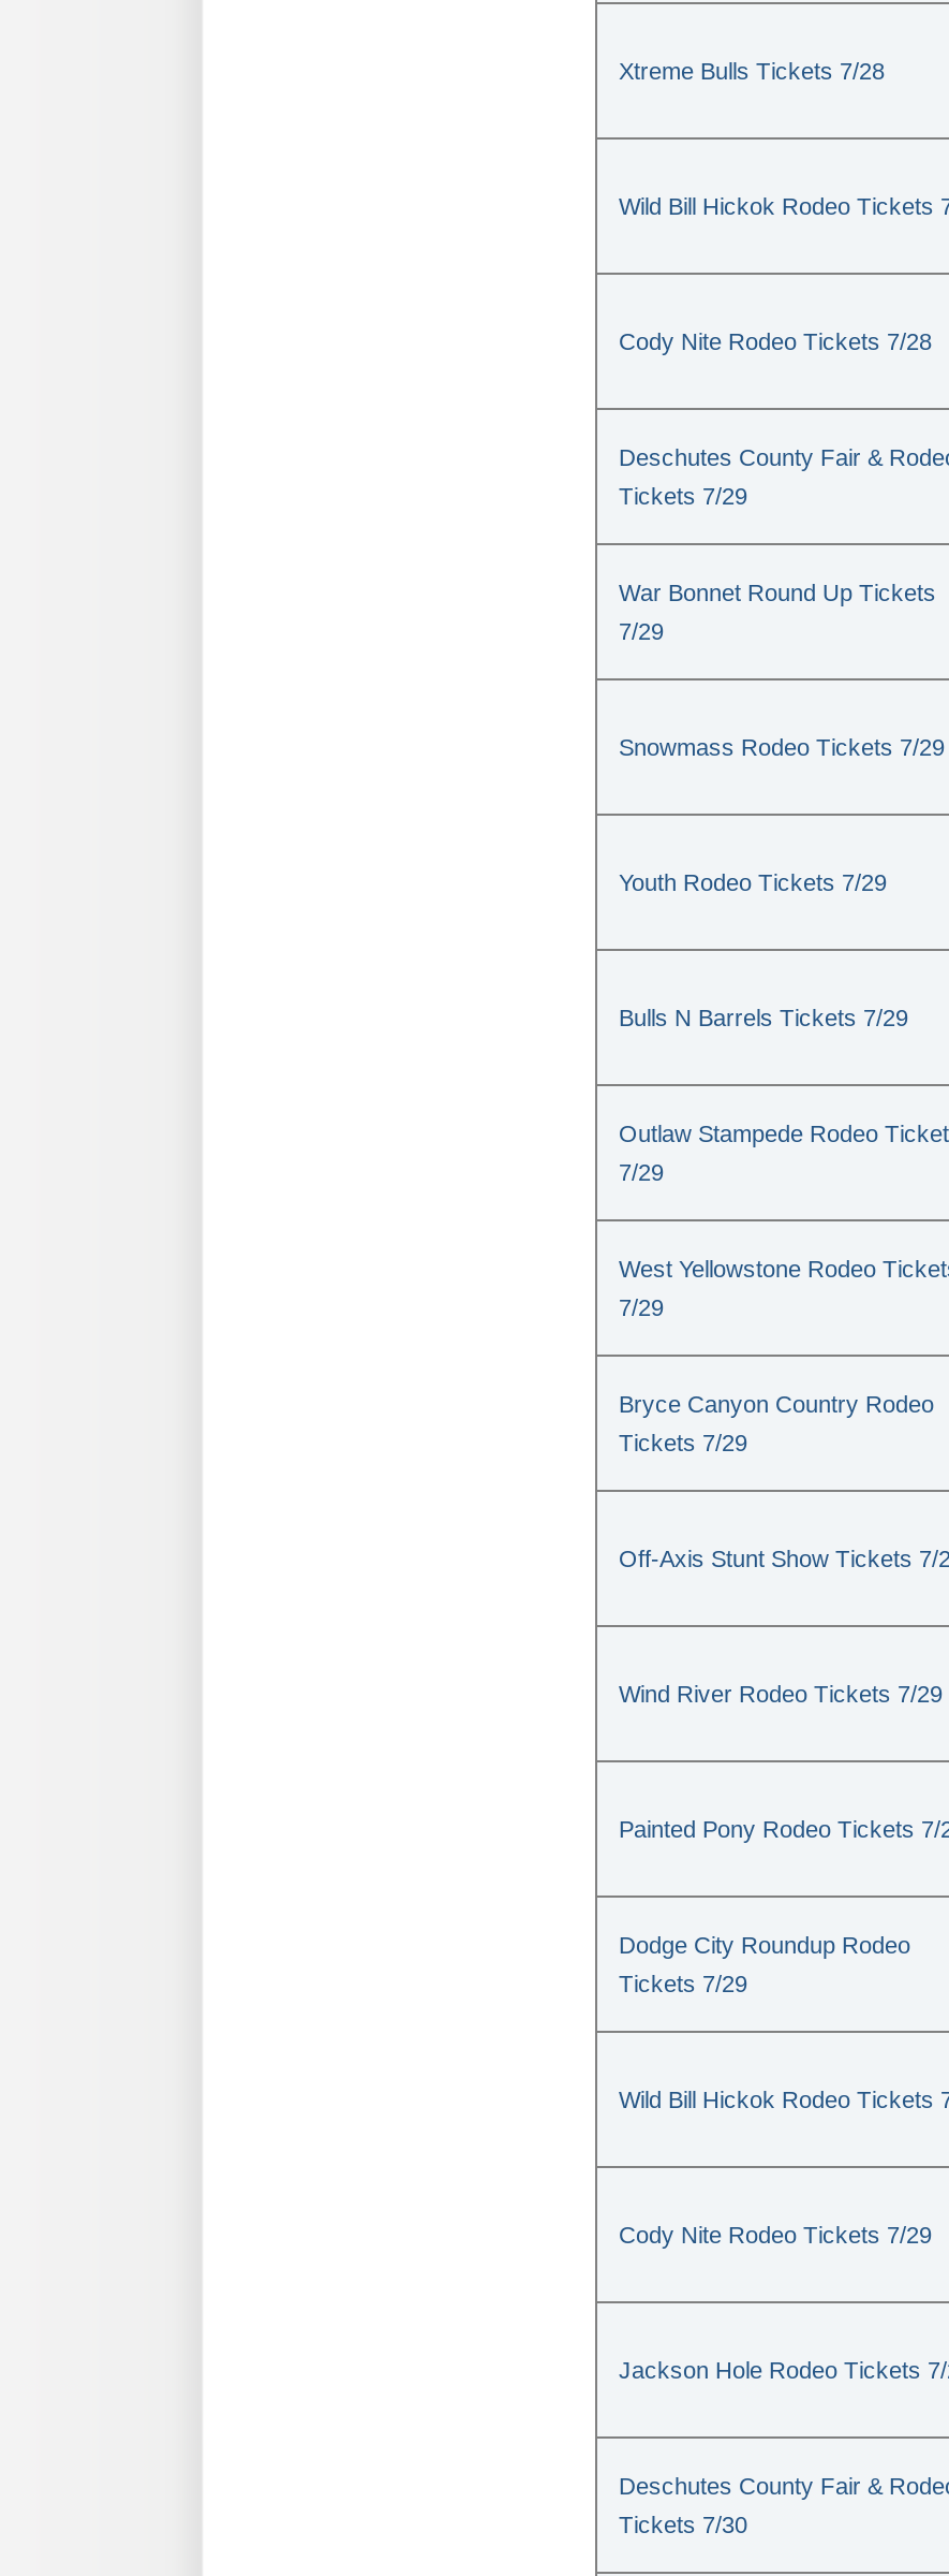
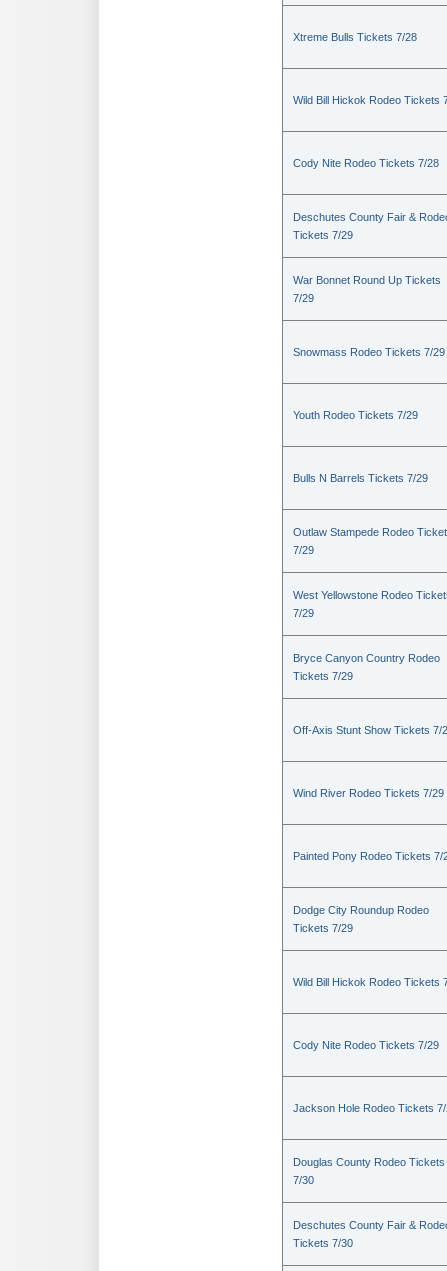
none -> [293,1156,445,1186] Douglas County Rodeo Tickets | 7/30

